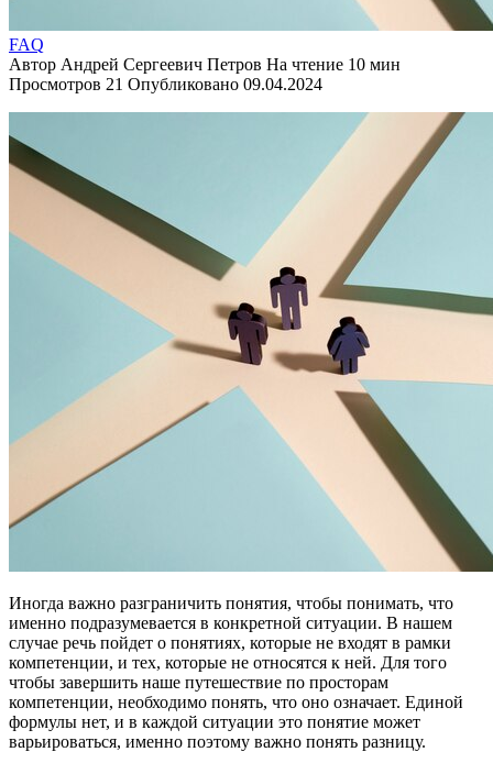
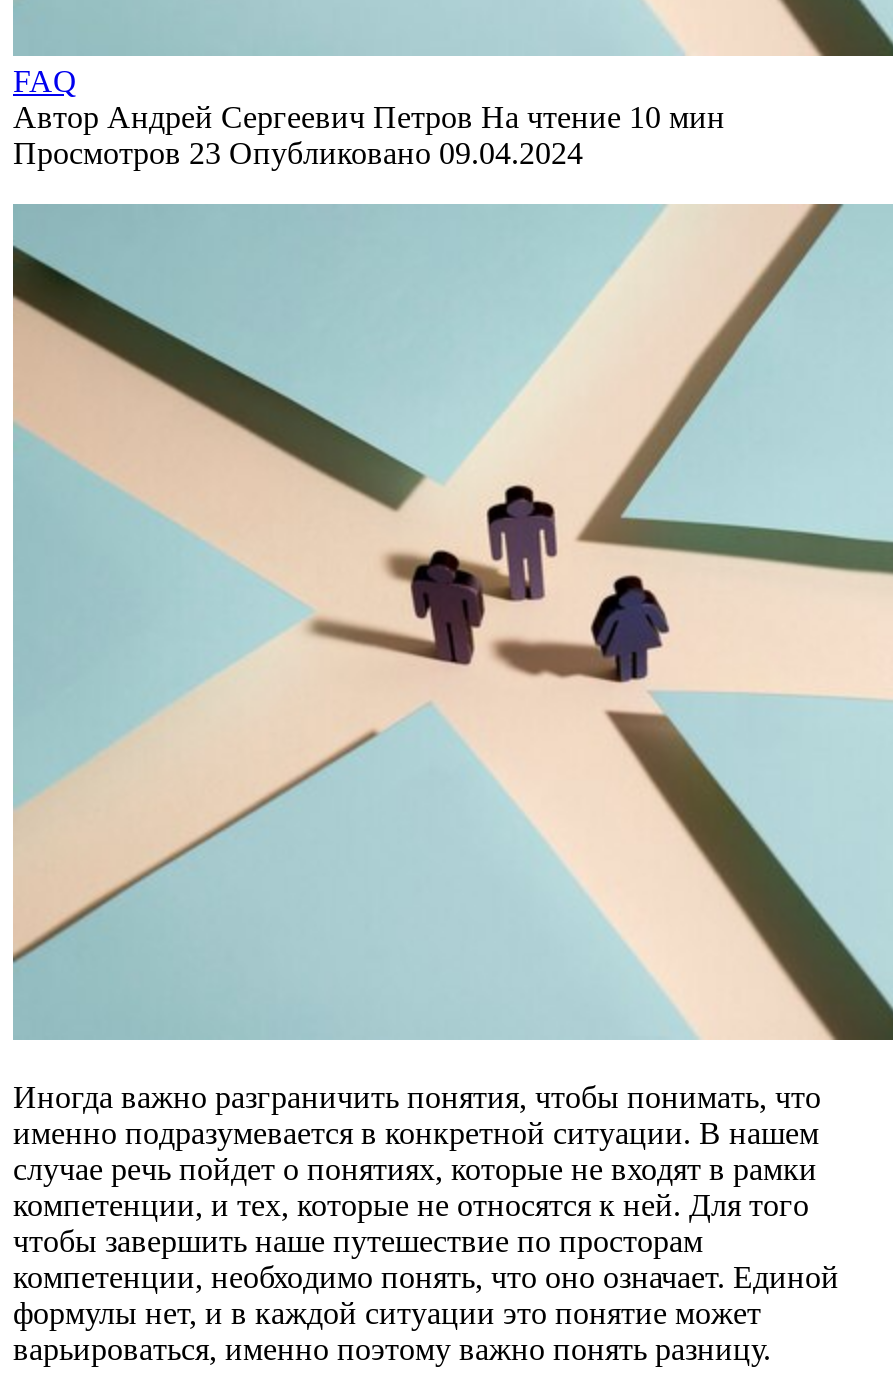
[9,75,322,93] Просмотров 21 Опубликовано 09.04.2024 -> [13,136,583,170] Просмотров 23 Опубликовано 09.04.2024

